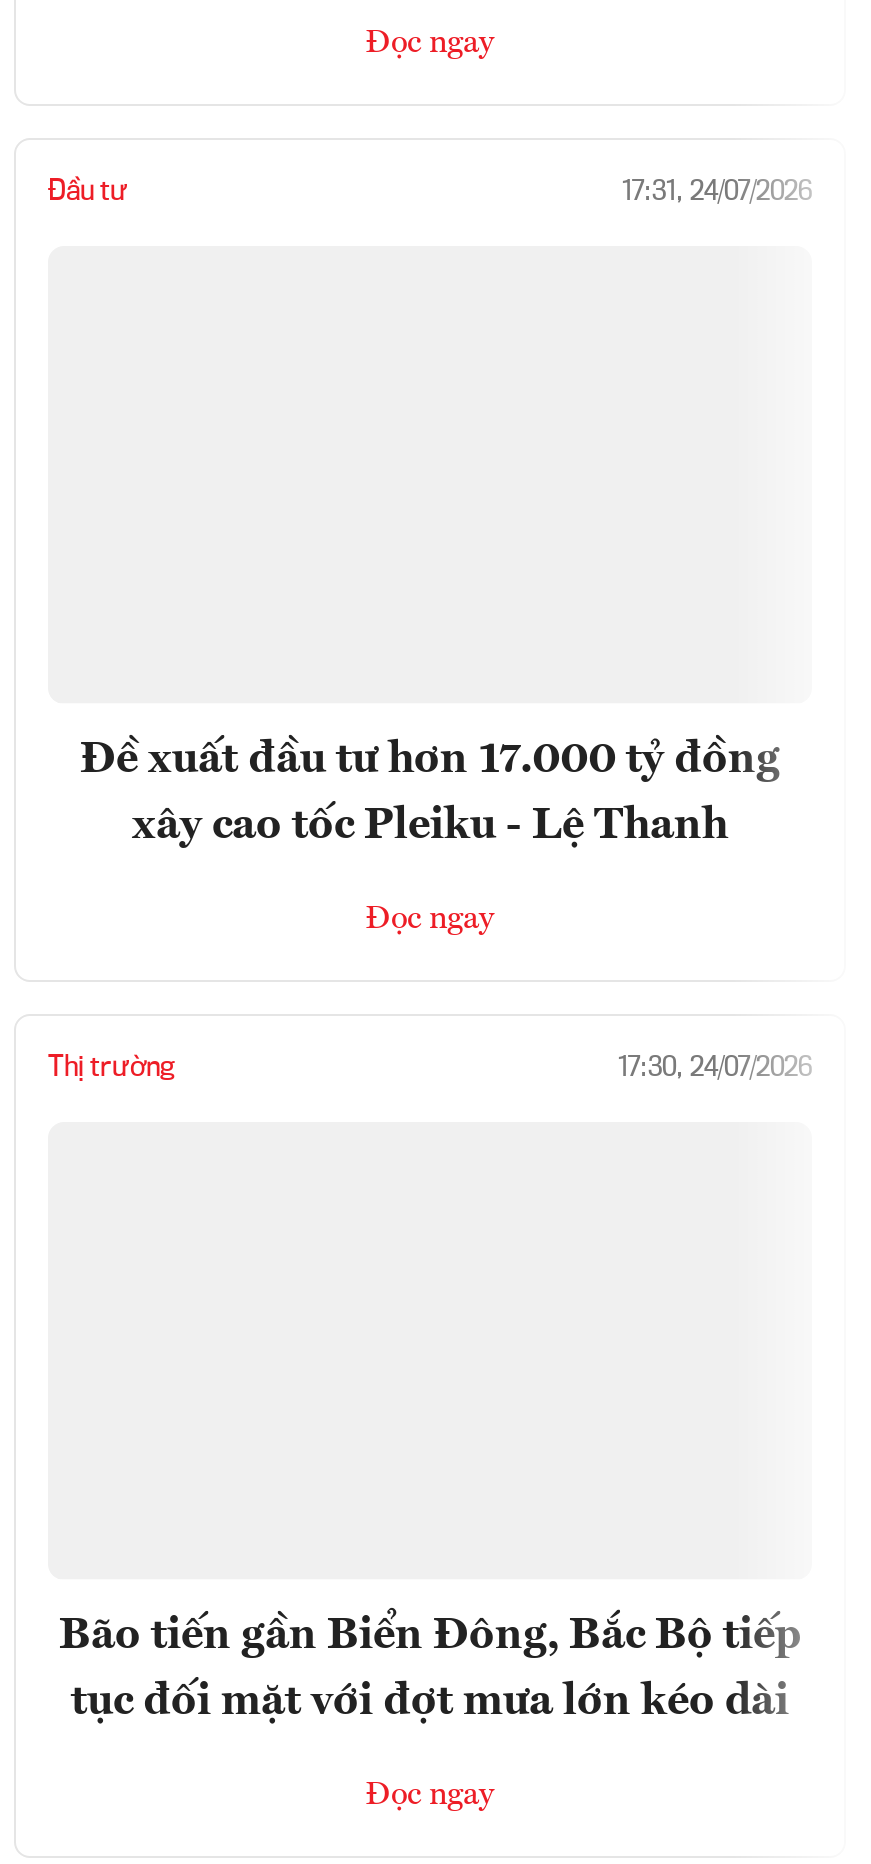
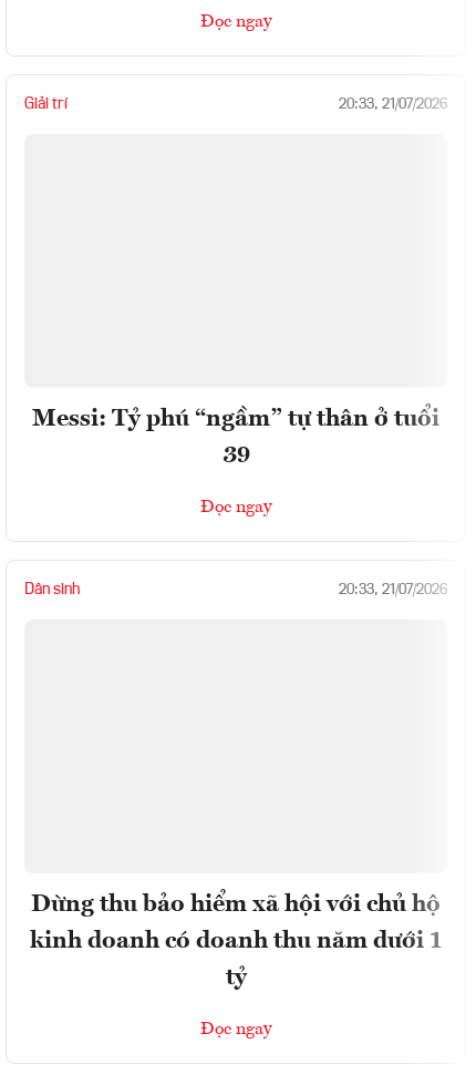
[48,177,812,205] Đầu tư | 17:31, 24/07/2026 -> [24,96,447,112] Giải trí | 20:33, 21/07/2026
[80,738,780,782] Đề xuất đầu tư hơn 17.000 tỷ đồng -> [32,407,439,431] Messi: Tỷ phú “ngầm” tự thân ở tuổi
[132,804,728,848] xây cao tốc Pleiku - Lệ Thanh -> [222,443,250,468] 39
[48,1054,812,1082] Thị trường | 17:30, 24/07/2026 -> [24,582,447,597] Dân sinh | 20:33, 21/07/2026
[59,1614,801,1724] Bão tiến gần Biển Đông, Bắc Bộ tiếp | tục đối mặt với đợt mưa lớn kéo dài -> [30,892,442,990] Dừng thu bảo hiểm xã hội với chủ hộ | kinh doanh có doanh thu năm dưới 1 | tỷ

